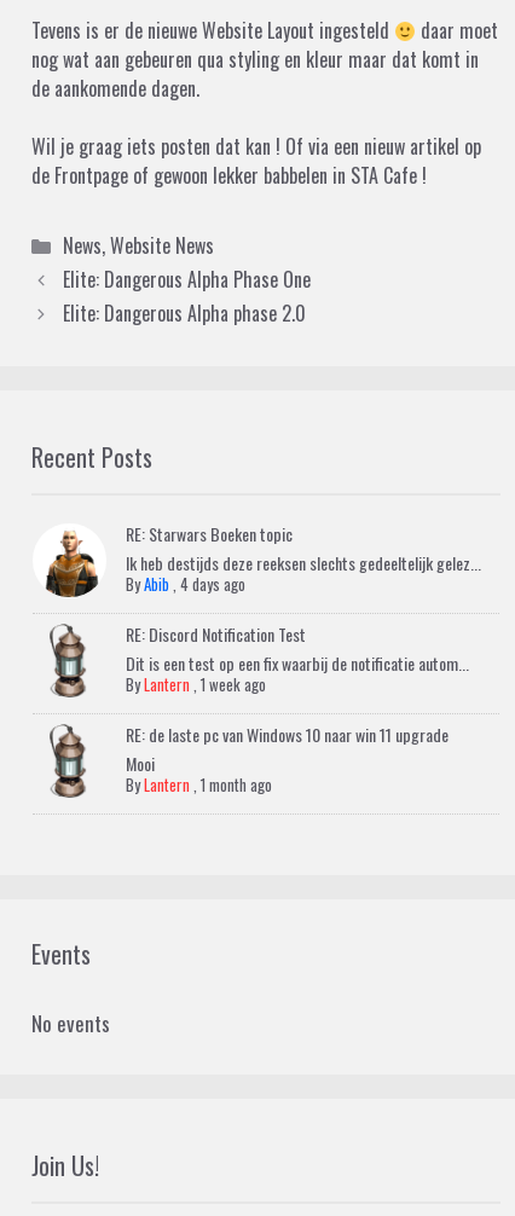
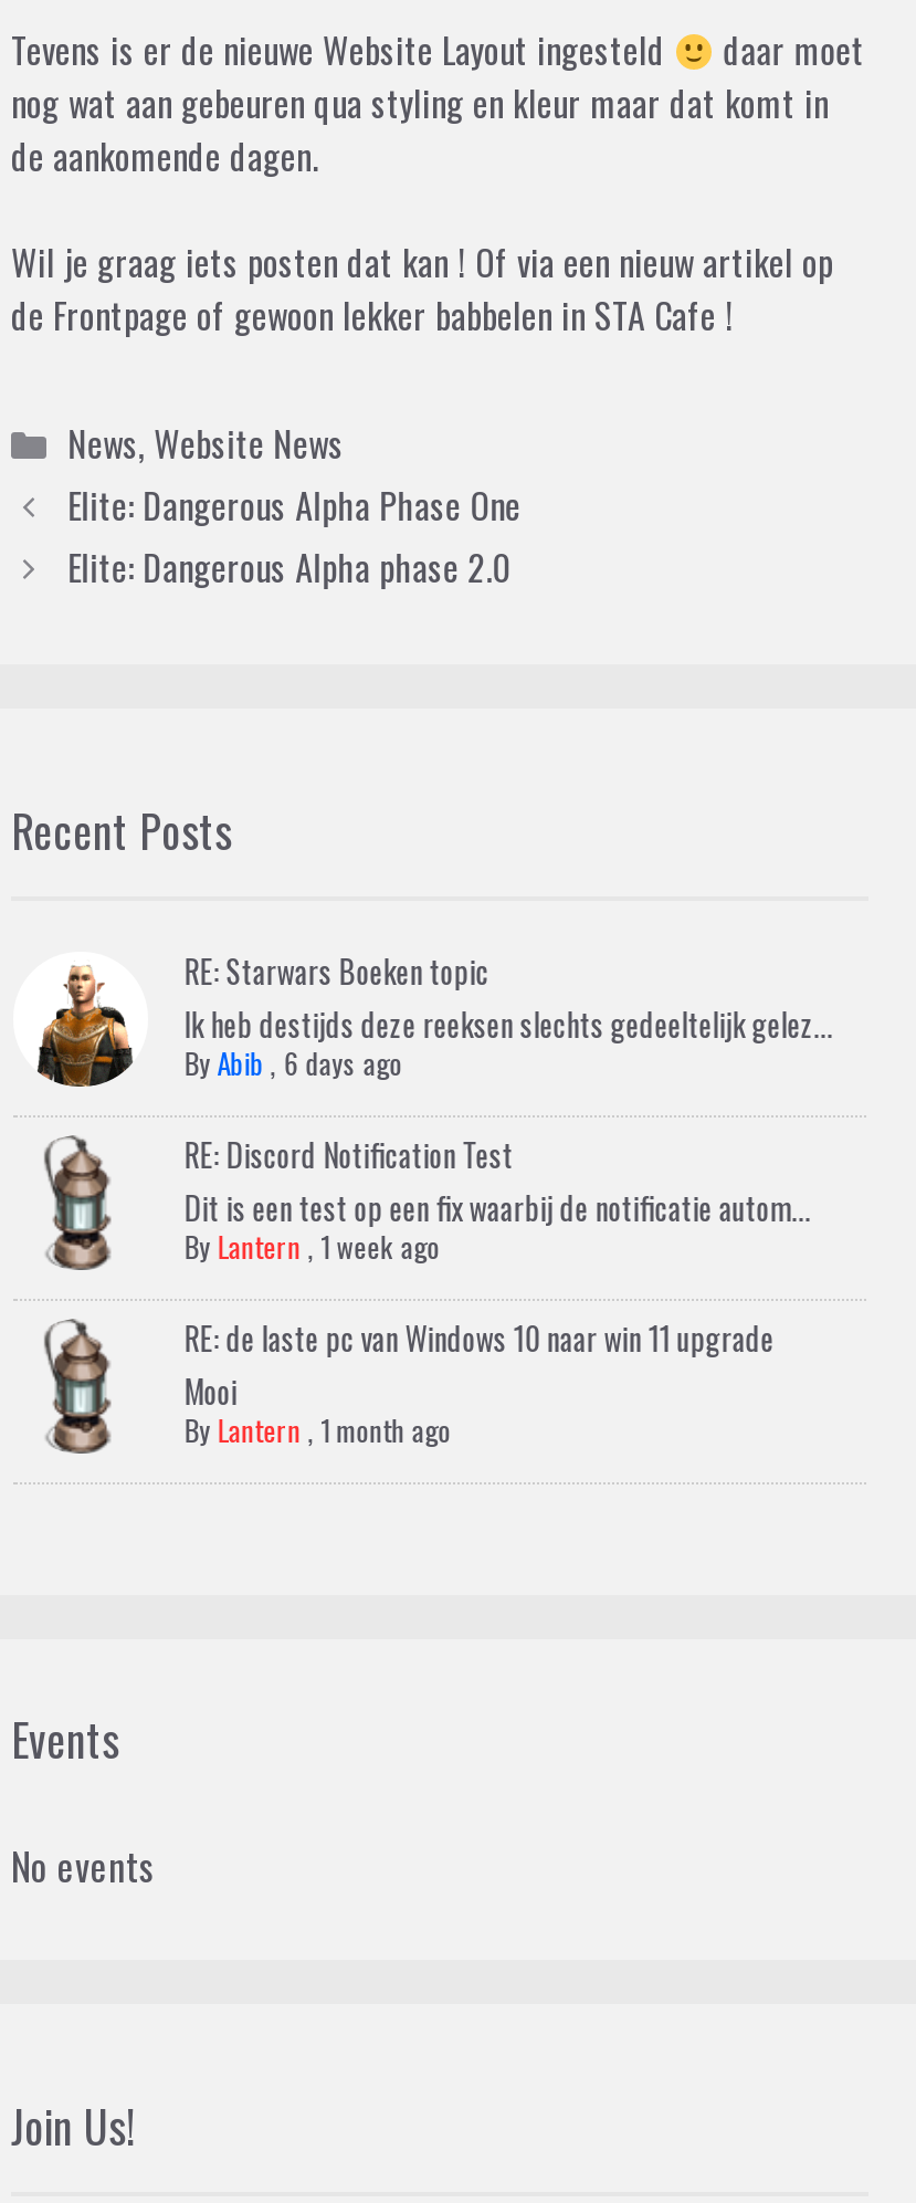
[126,572,246,596] By Abib, 4 days ago -> [184,1040,403,1084] By Abib, 6 days ago

